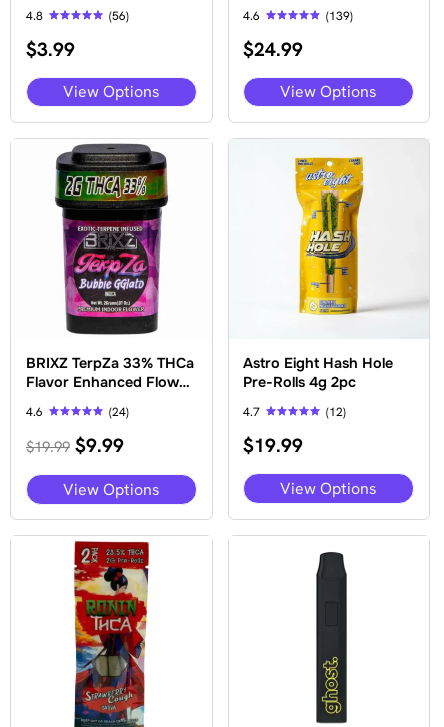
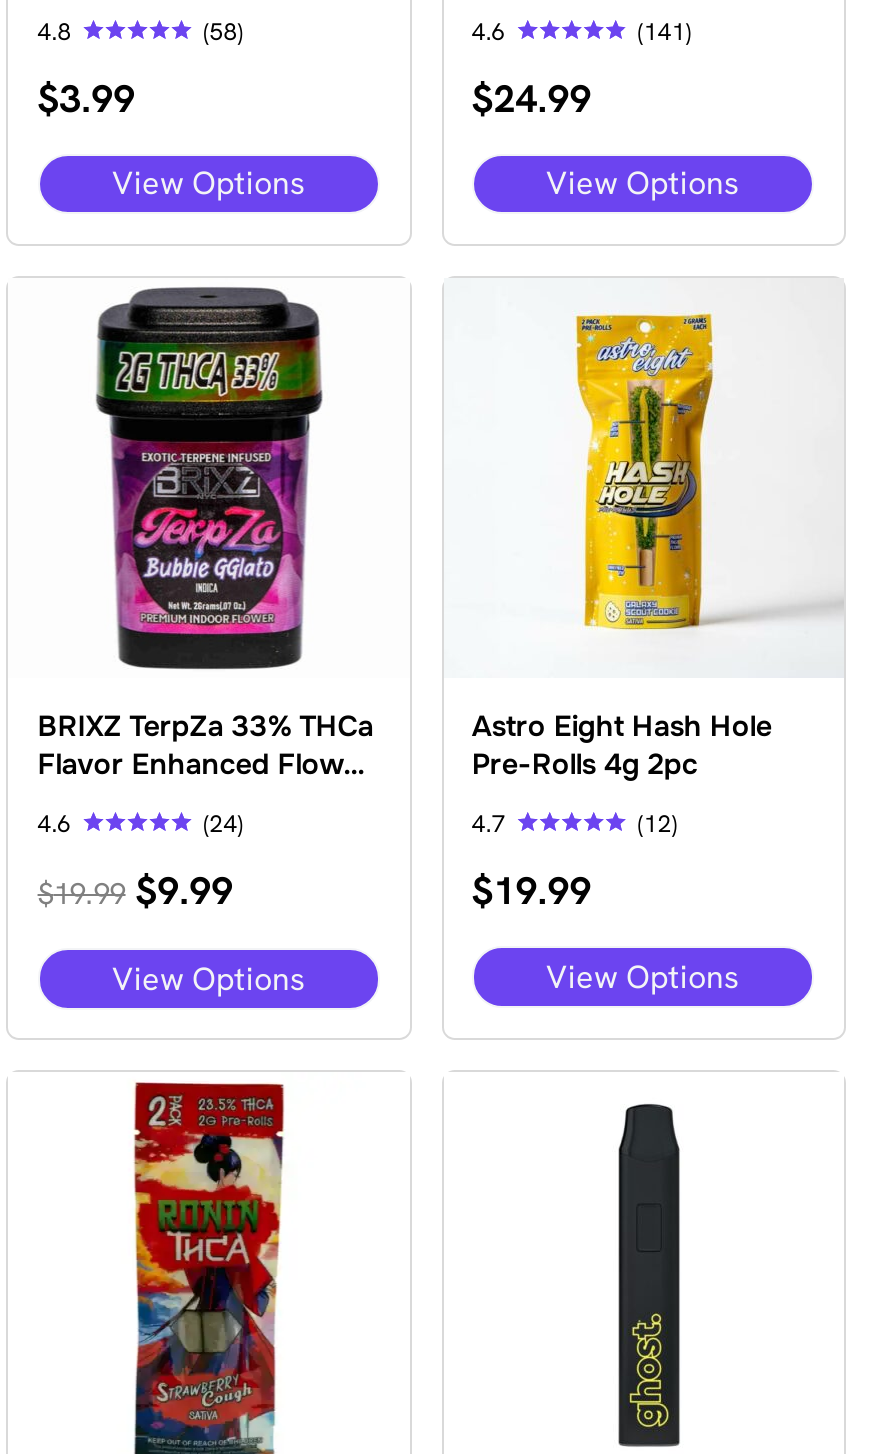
[109,8,129,24] (56) -> [204,15,244,47] (58)
[326,8,353,24] (139) -> [638,15,692,47] (141)

